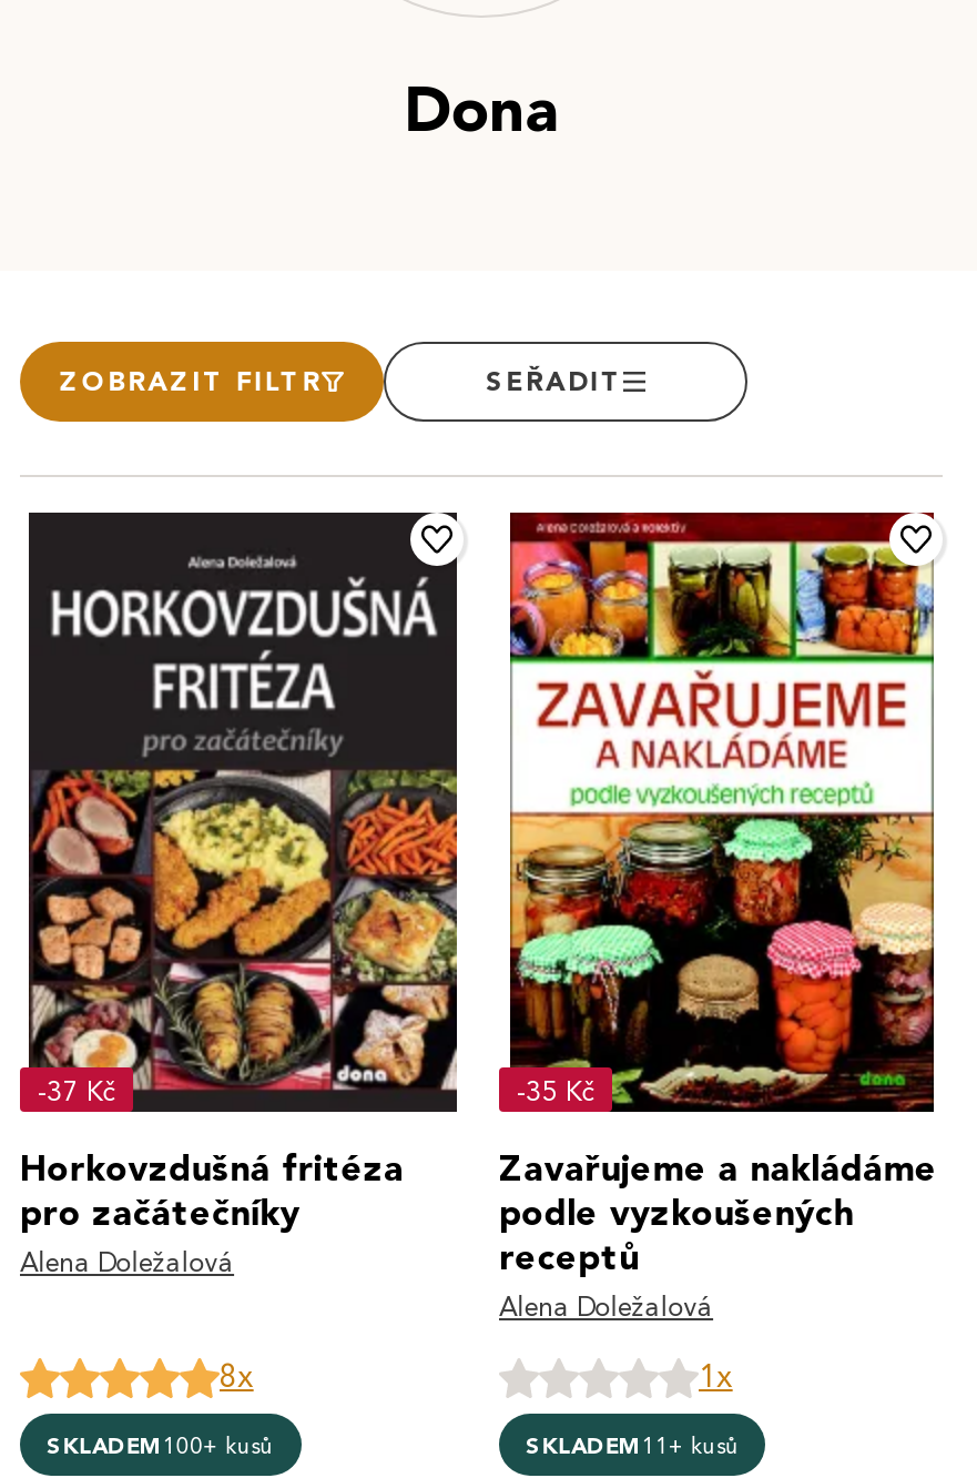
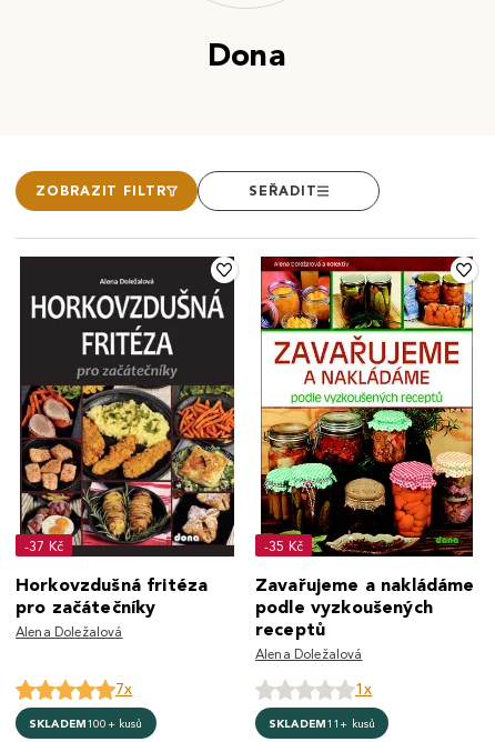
[220,1358,254,1396] 8x -> [115,680,132,699] 7x

